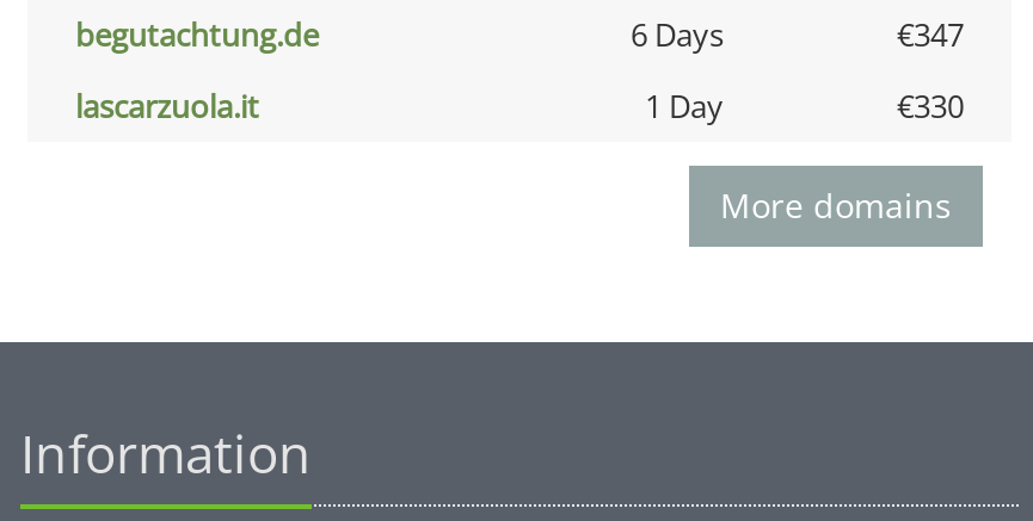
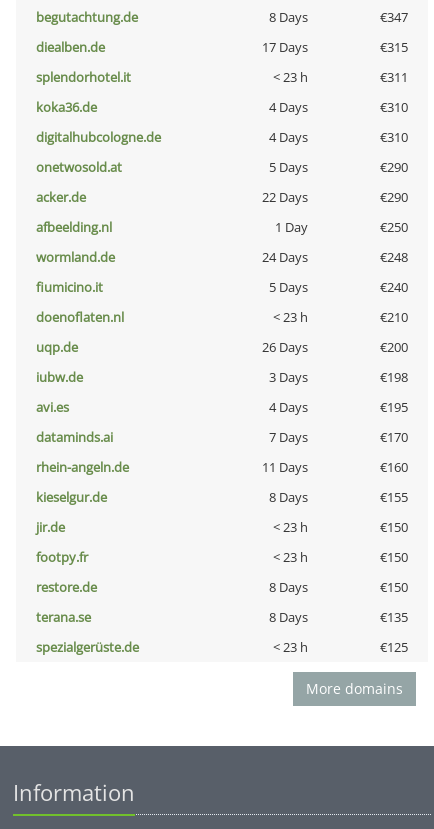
[631,13,724,56] 6 Days -> [268,8,307,26] 8 Days
[75,85,259,128] lascarzuola.it -> [36,38,408,236] diealben.de | 17 Days | €315 | splendorhotel.it | < 23 h | €311 | koka36.de | 4 Days | €310 | digitalhubcologne.de | 4 Days | €310 | onetwosold.at | 5 Days | €290 | acker.de | 22 Days | €290 | afbeelding.nl
[897,85,964,128] €330 -> [36,218,408,656] €250 | wormland.de | 24 Days | €248 | fiumicino.it | 5 Days | €240 | doenoflaten.nl | < 23 h | €210 | uqp.de | 26 Days | €200 | iubw.de | 3 Days | €198 | avi.es | 4 Days | €195 | dataminds.ai | 7 Days | €170 | rhein-angeln.de | 11 Days | €160 | kieselgur.de | 8 Days | €155 | jir.de | < 23 h | €150 | footpy.fr | < 23 h | €150 | restore.de | 8 Days | €150 | terana.se | 8 Days | €135 | spezialgerüste.de | < 23 h | €125

